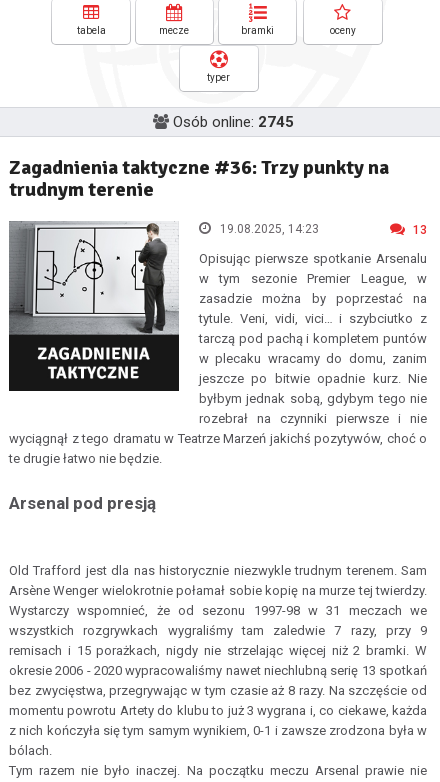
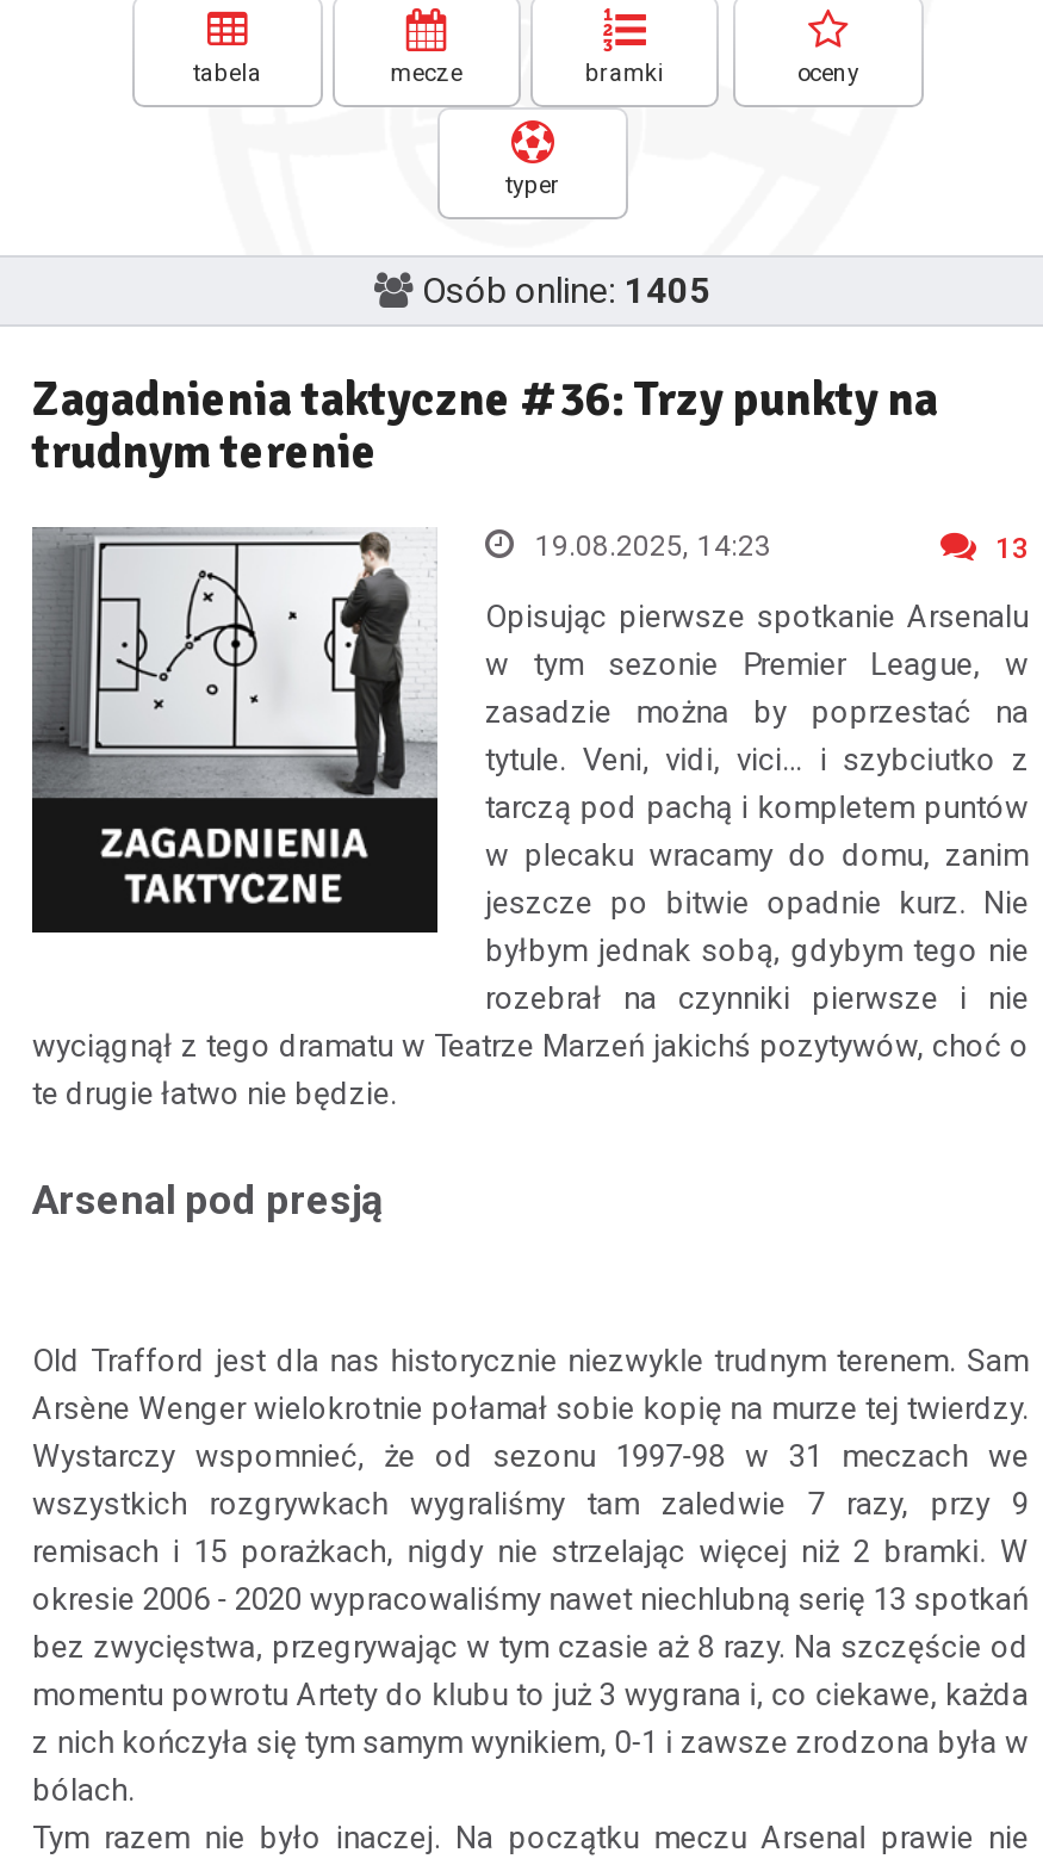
[172,113,293,131] Osób online: 2745 -> [422,269,710,312] Osób online: 1405

